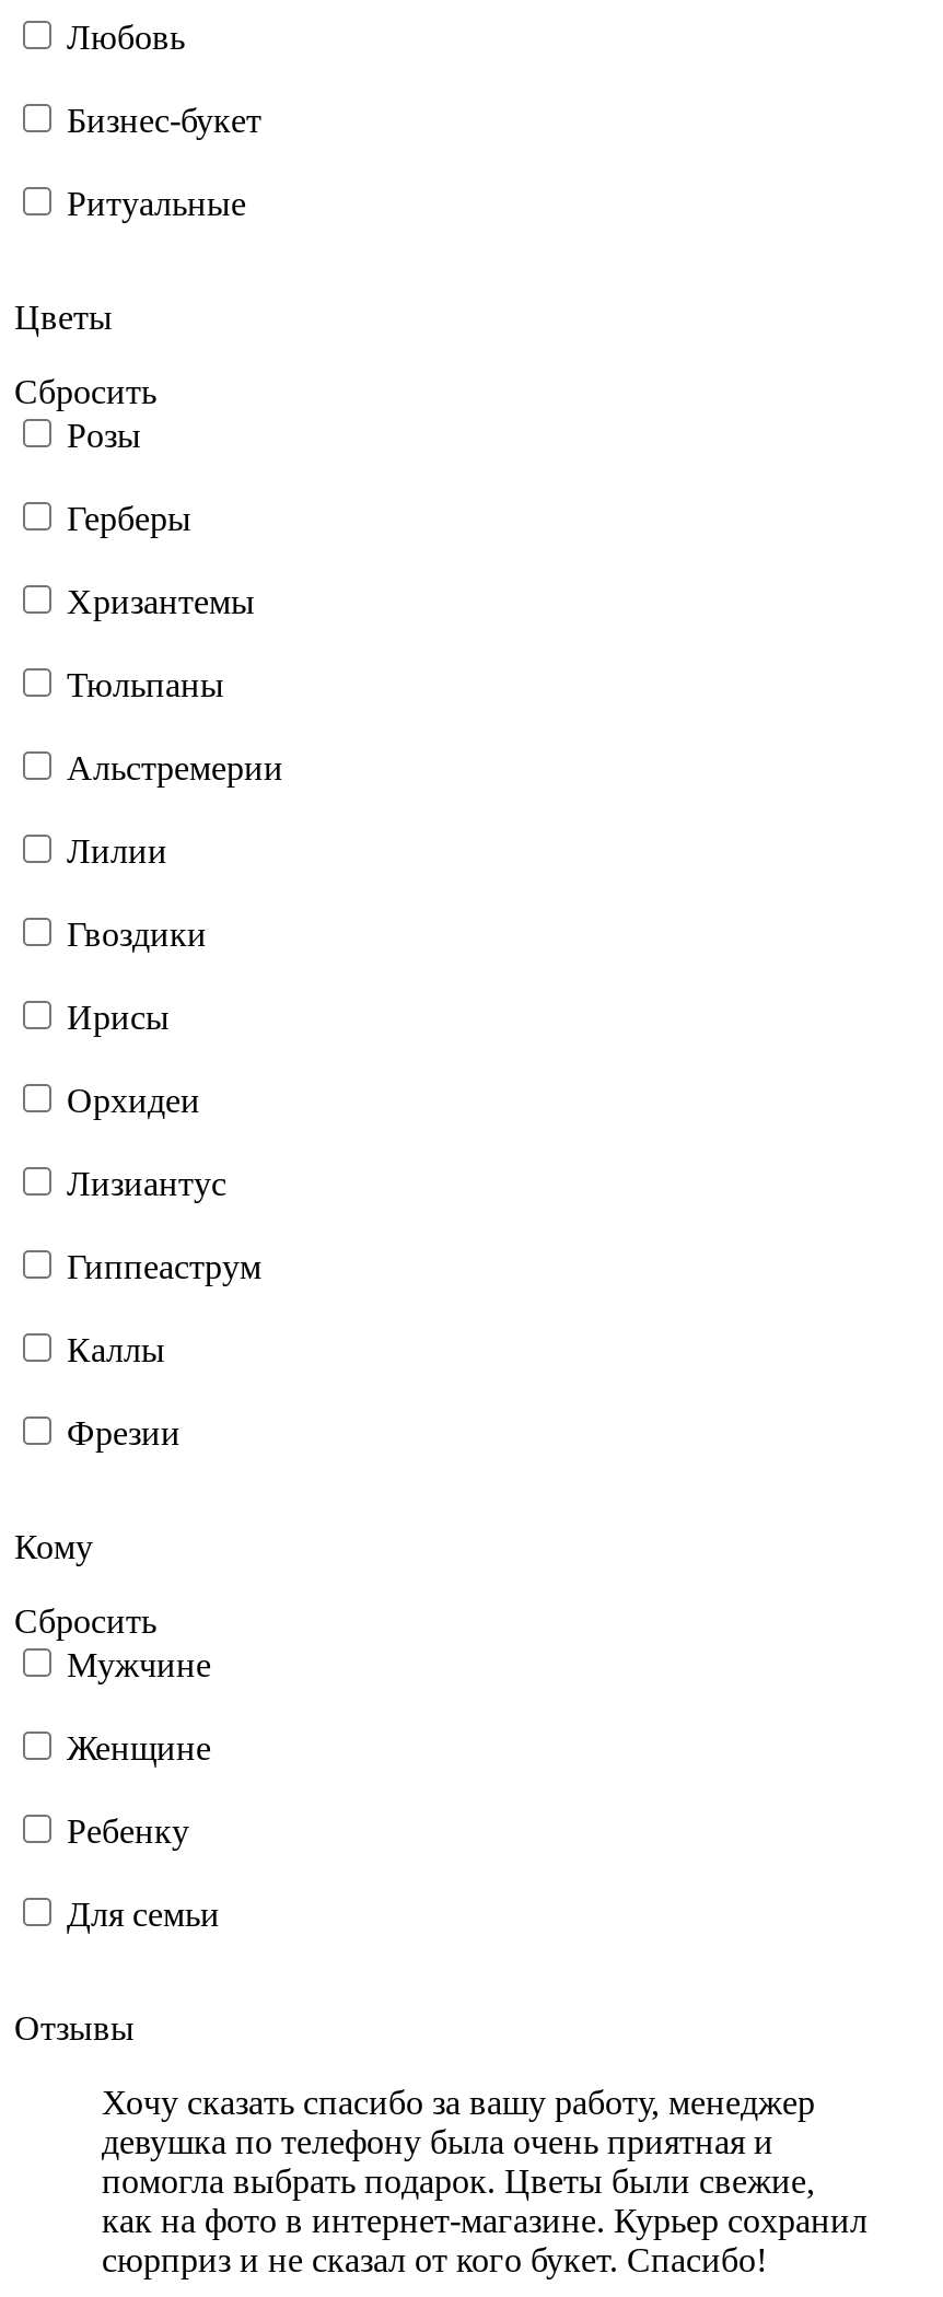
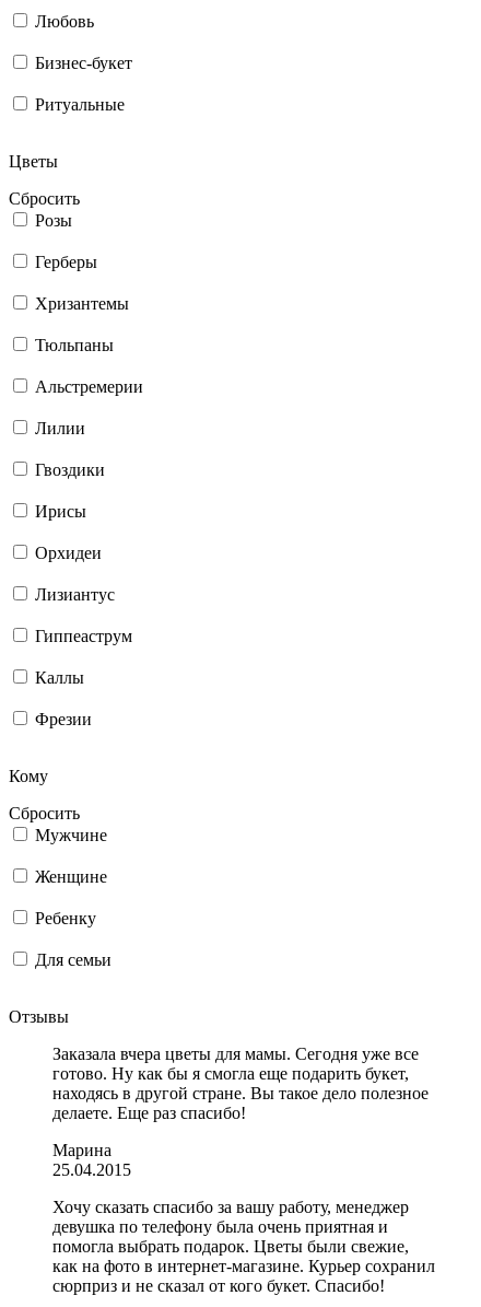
none -> [52,1045,429,1179] Заказала вчера цветы для мамы. Сегодня уже все | готово. Ну как бы я смогла еще подарить букет, | находясь в другой стране. Вы такое дело полезное | делаете. Еще раз спасибо! | Марина | 25.04.2015

